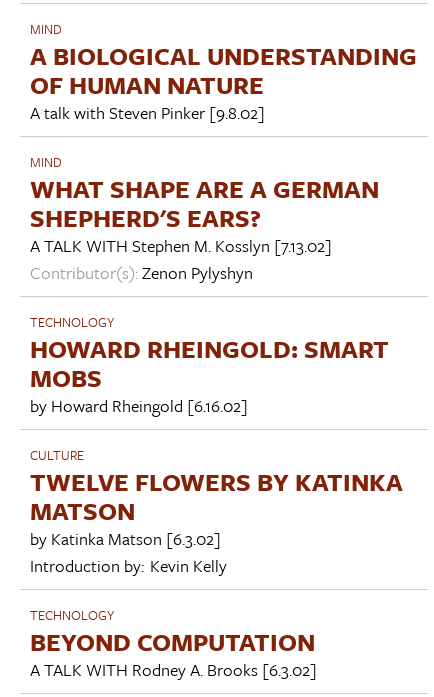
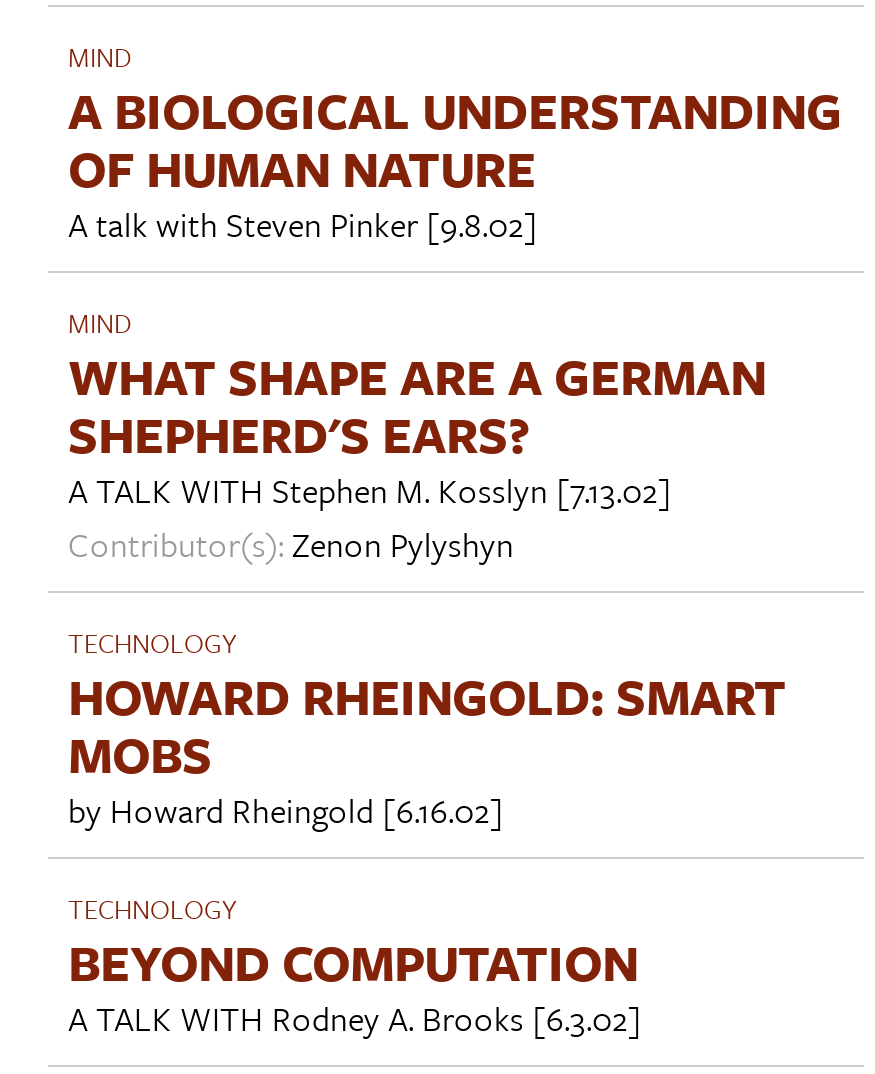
[30,445,403,578] CULTURE | TWELVE FLOWERS BY KATINKA | MATSON | by Katinka Matson [6.3.02] | Introduction by: Kevin Kelly -> none

